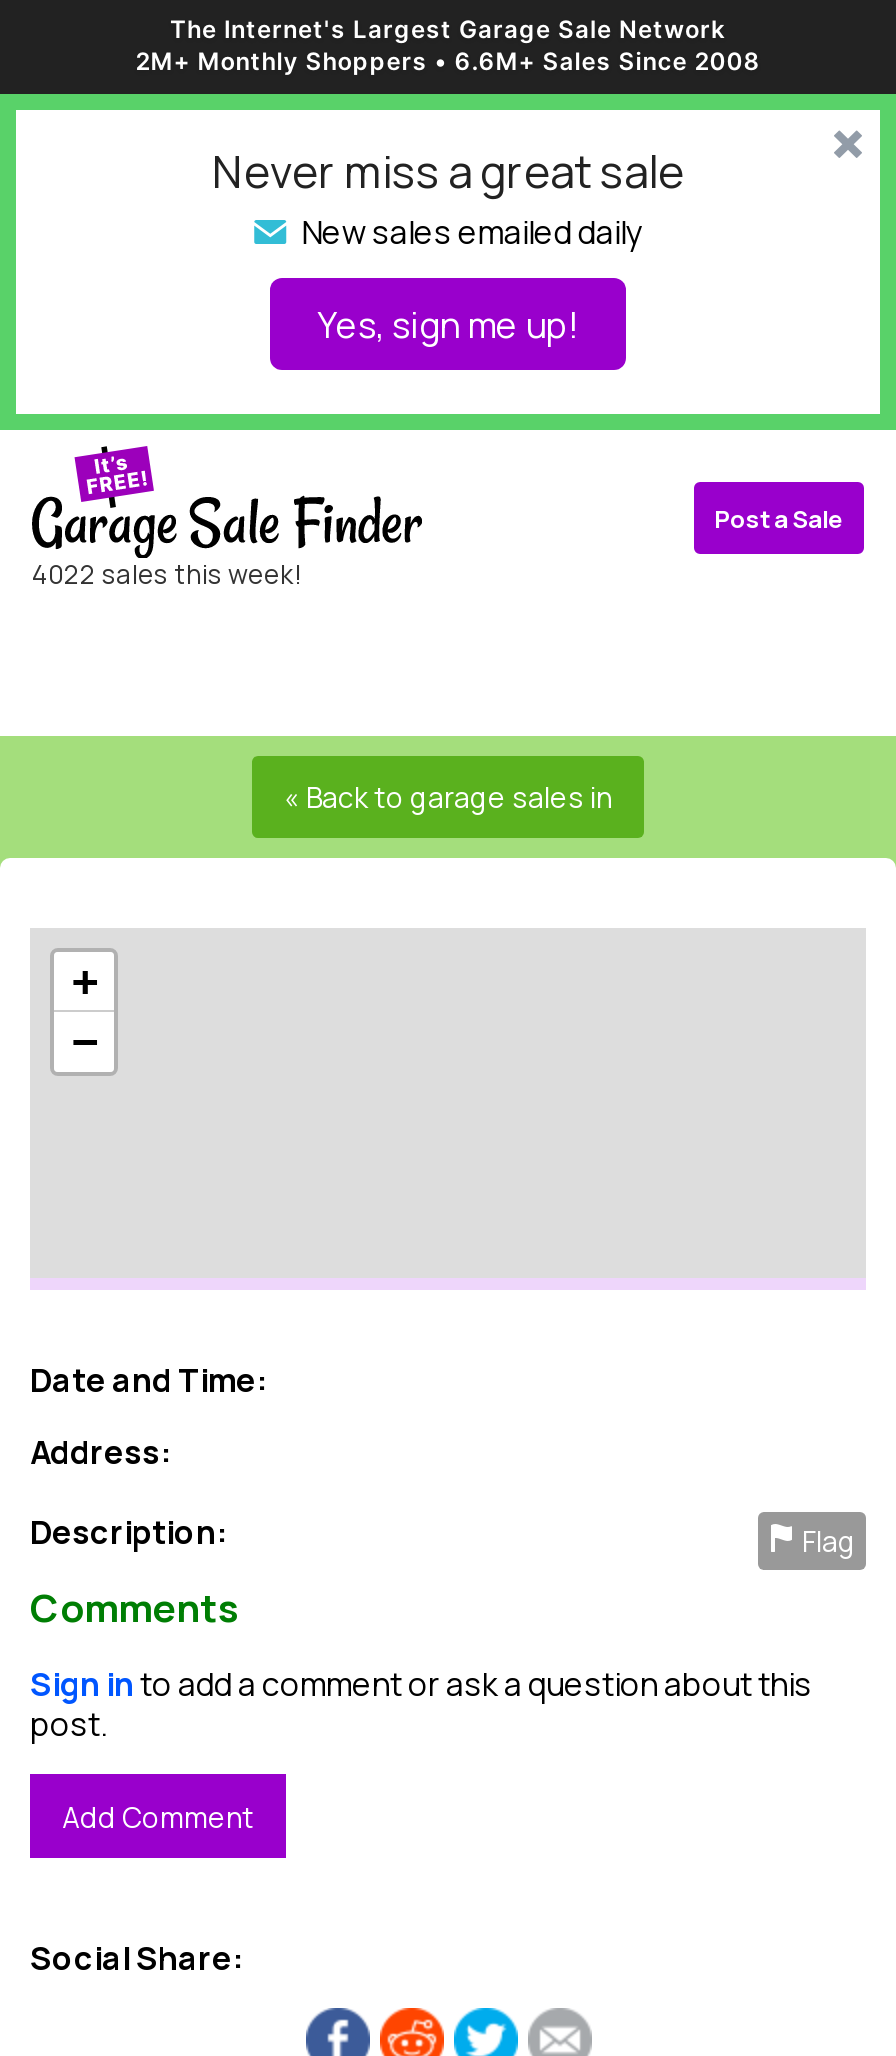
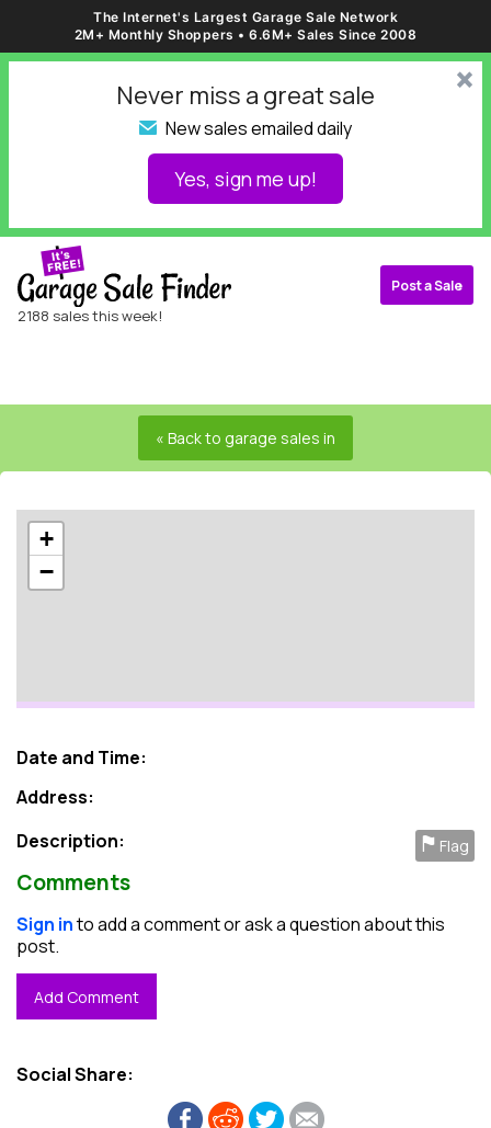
[32,556,314,592] 4022 sales this week! -> [18,306,169,326] 2188 sales this week!

